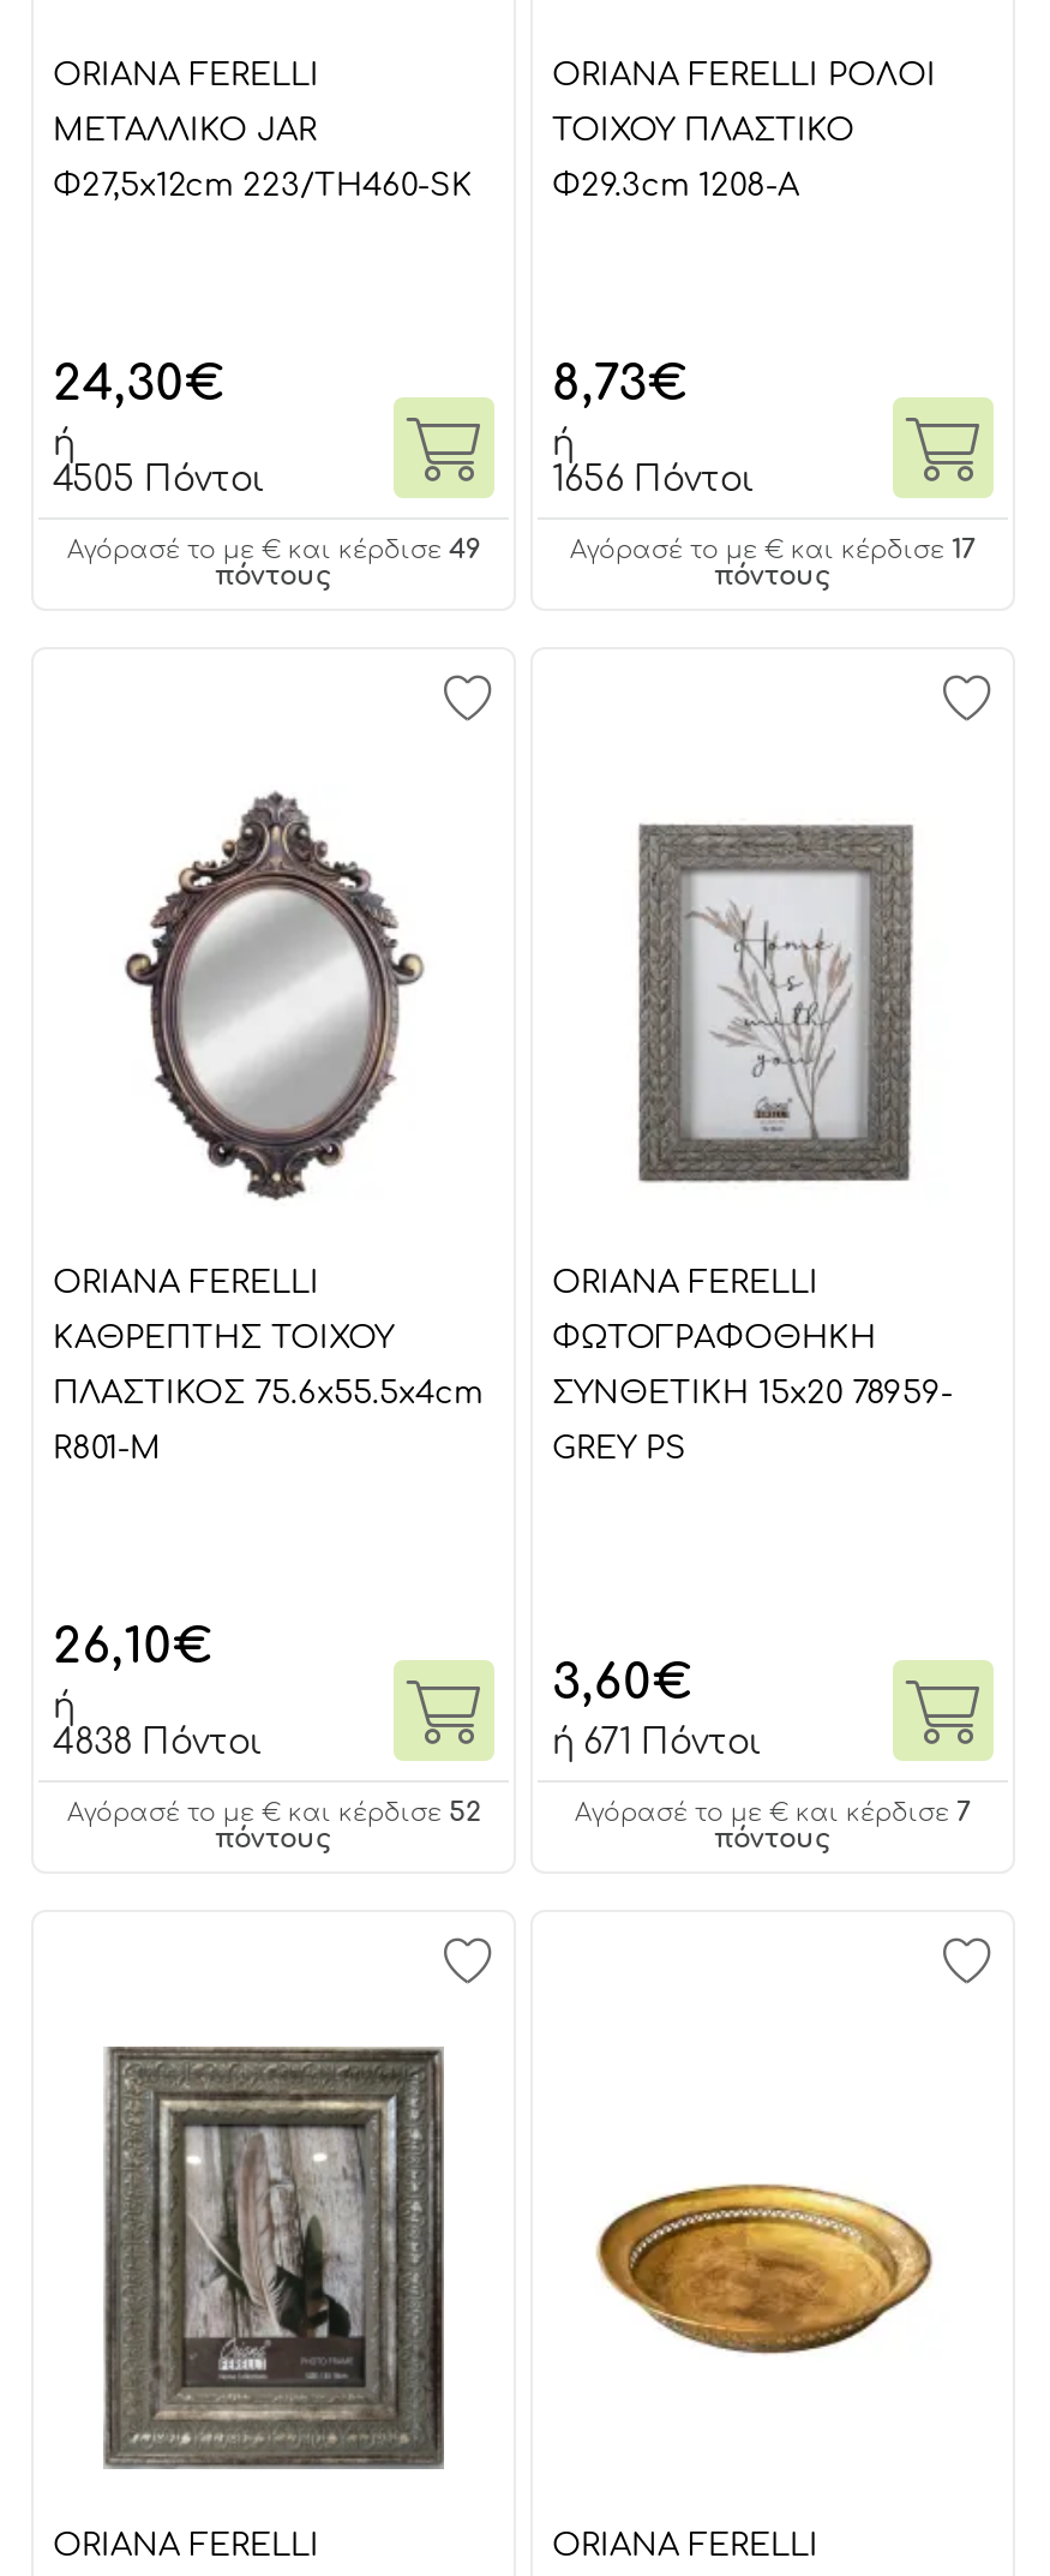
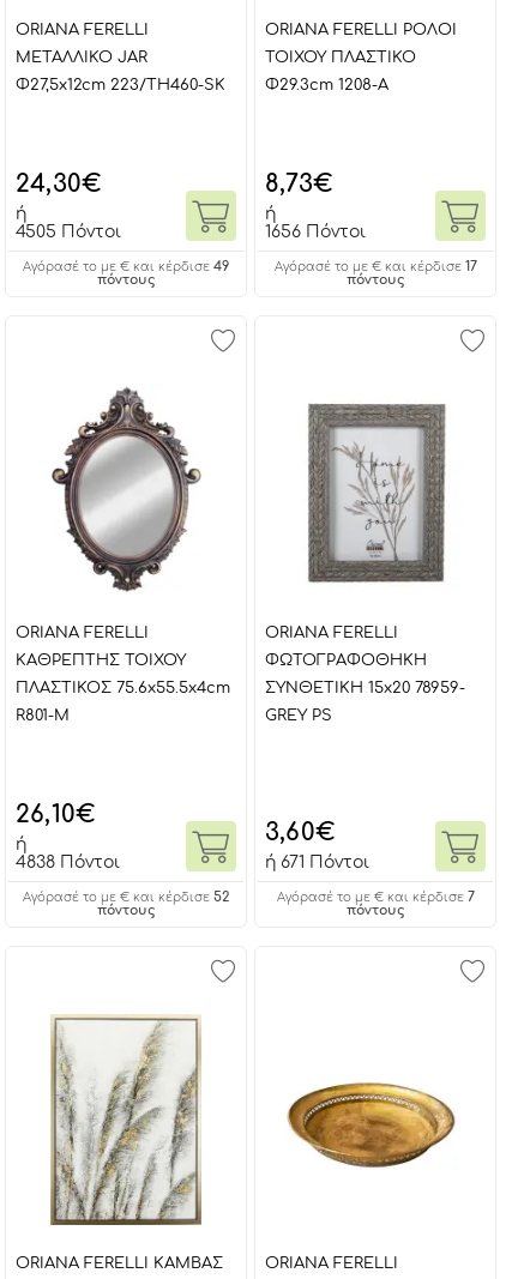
[53,2044,446,2564] [image] | ORIANA FERELLI -> [16,1014,223,1272] [image] | ORIANA FERELLI ΚΑΜΒΑΣ

